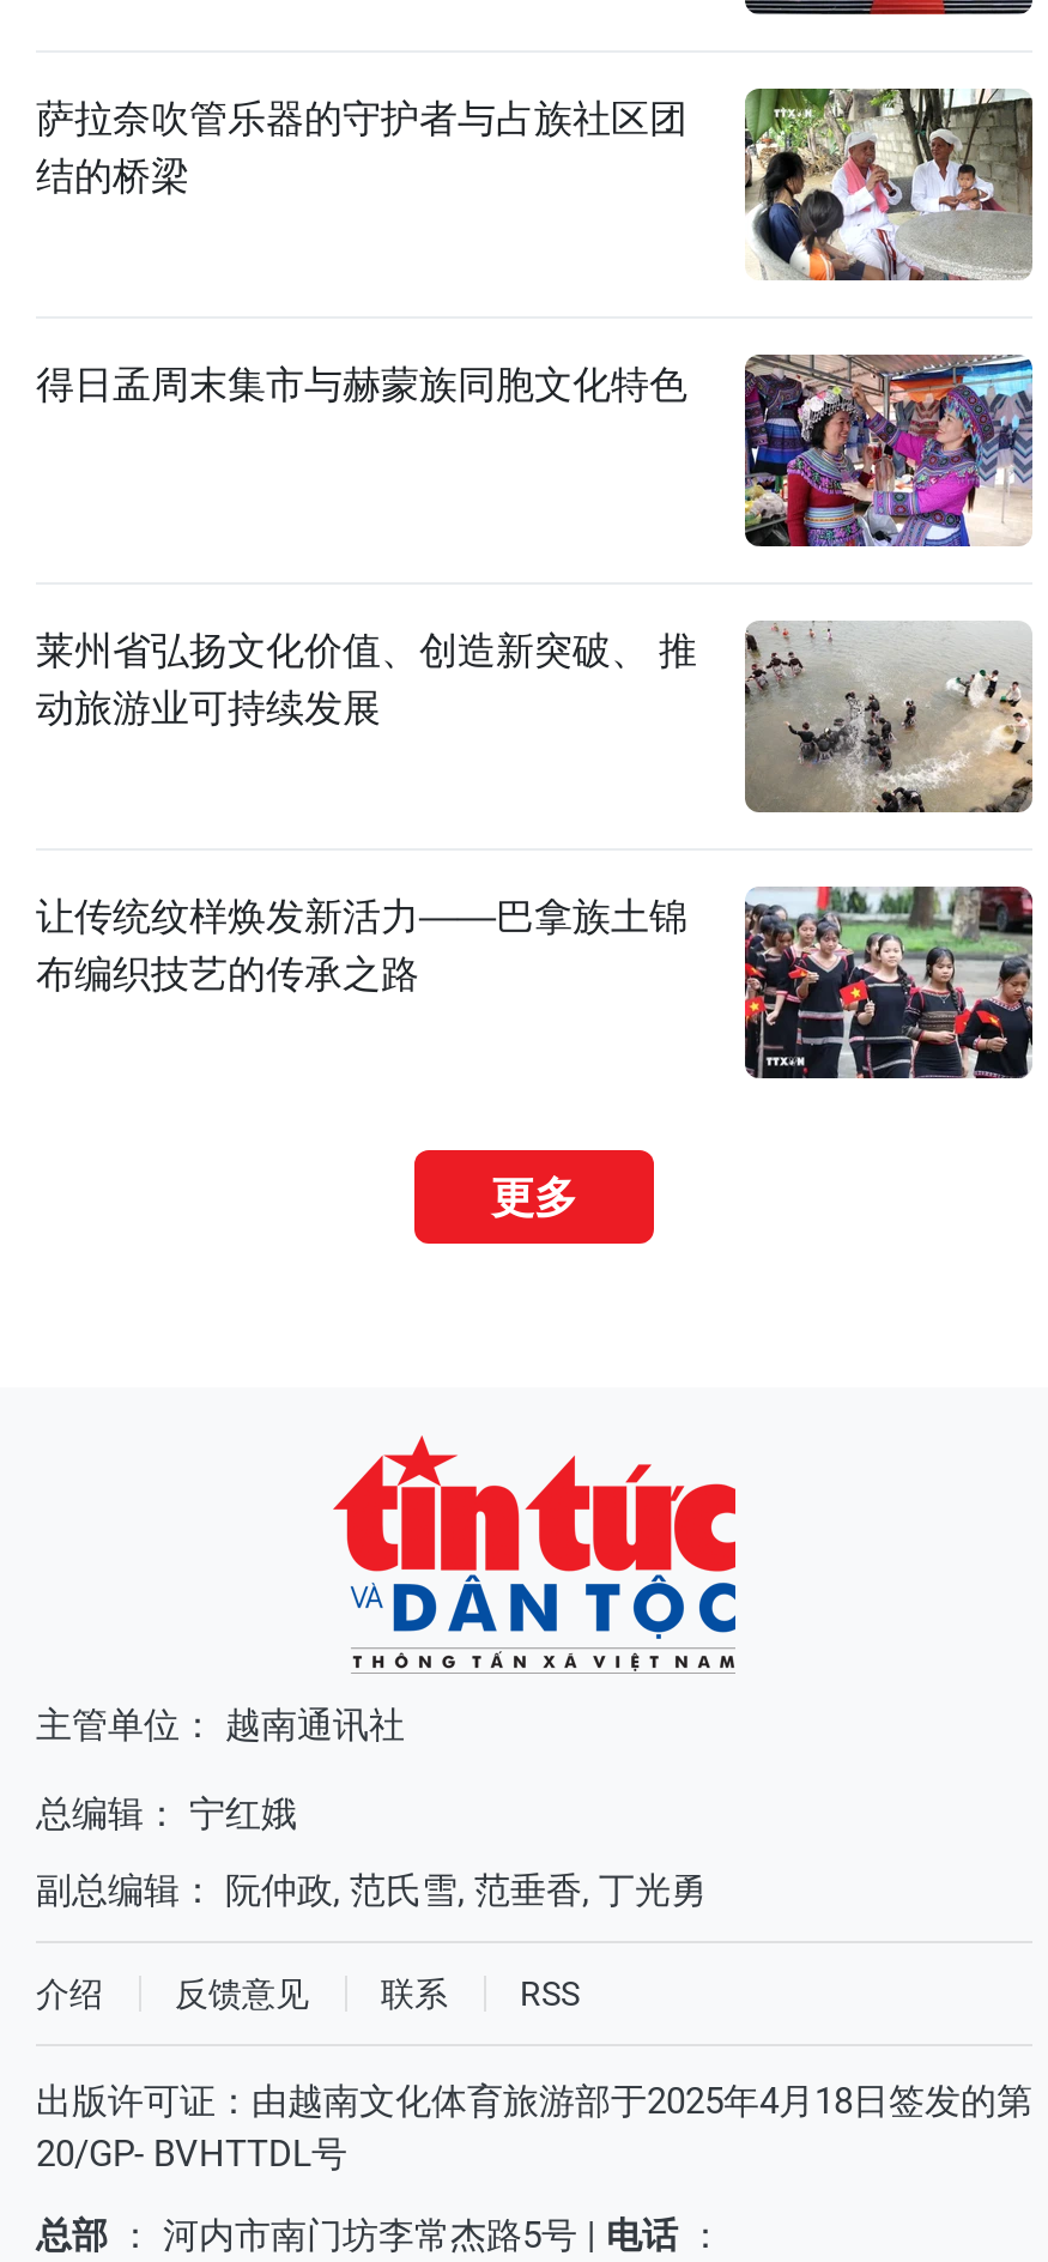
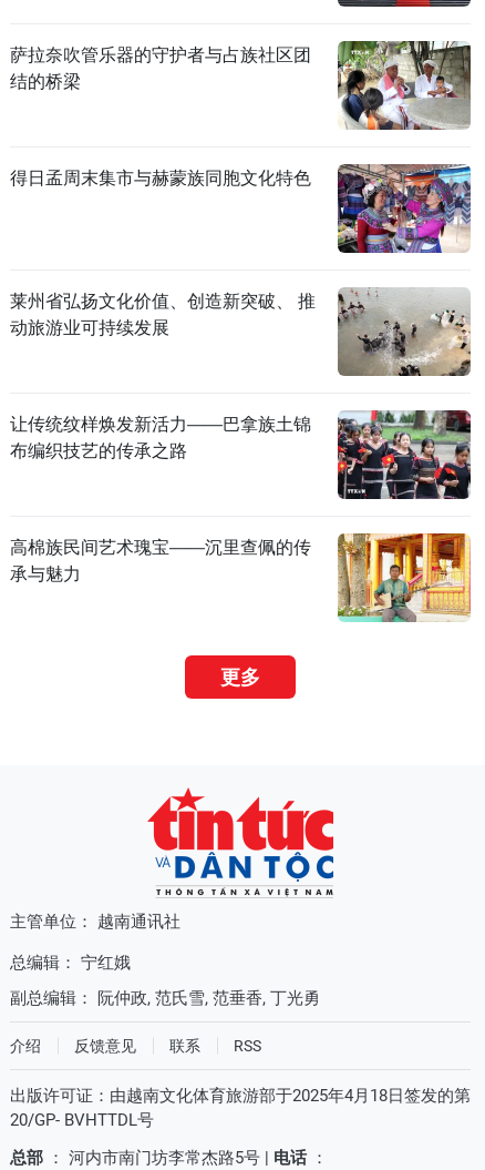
none -> [10,532,472,623] [image] | 高棉族民间艺术瑰宝——沉里查佩的传 | 承与魅力

